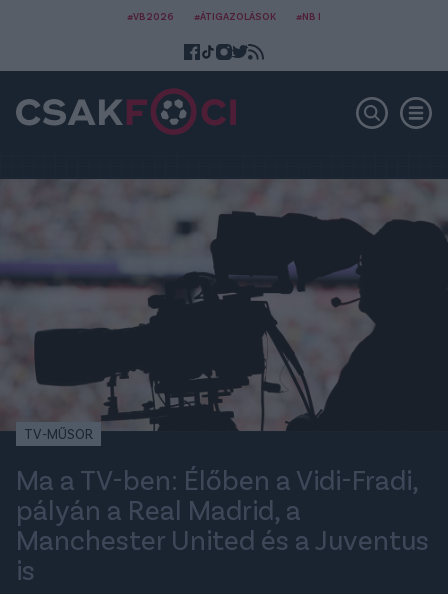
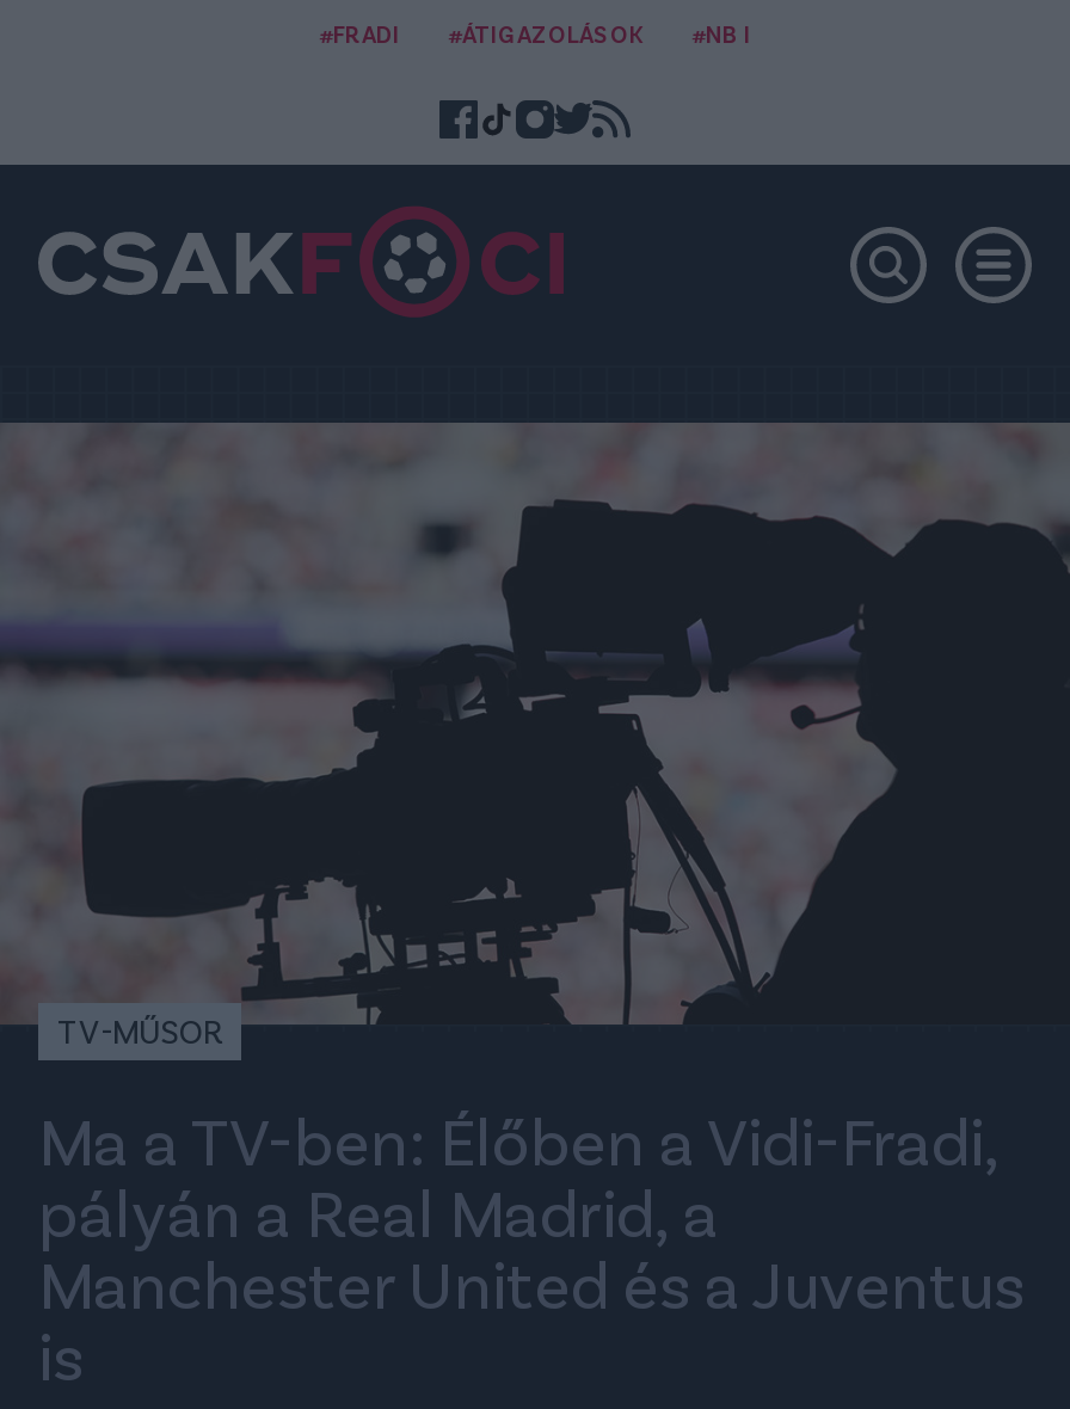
[127,10,174,22] #VB2026 -> [319,19,400,47] #FRADI

